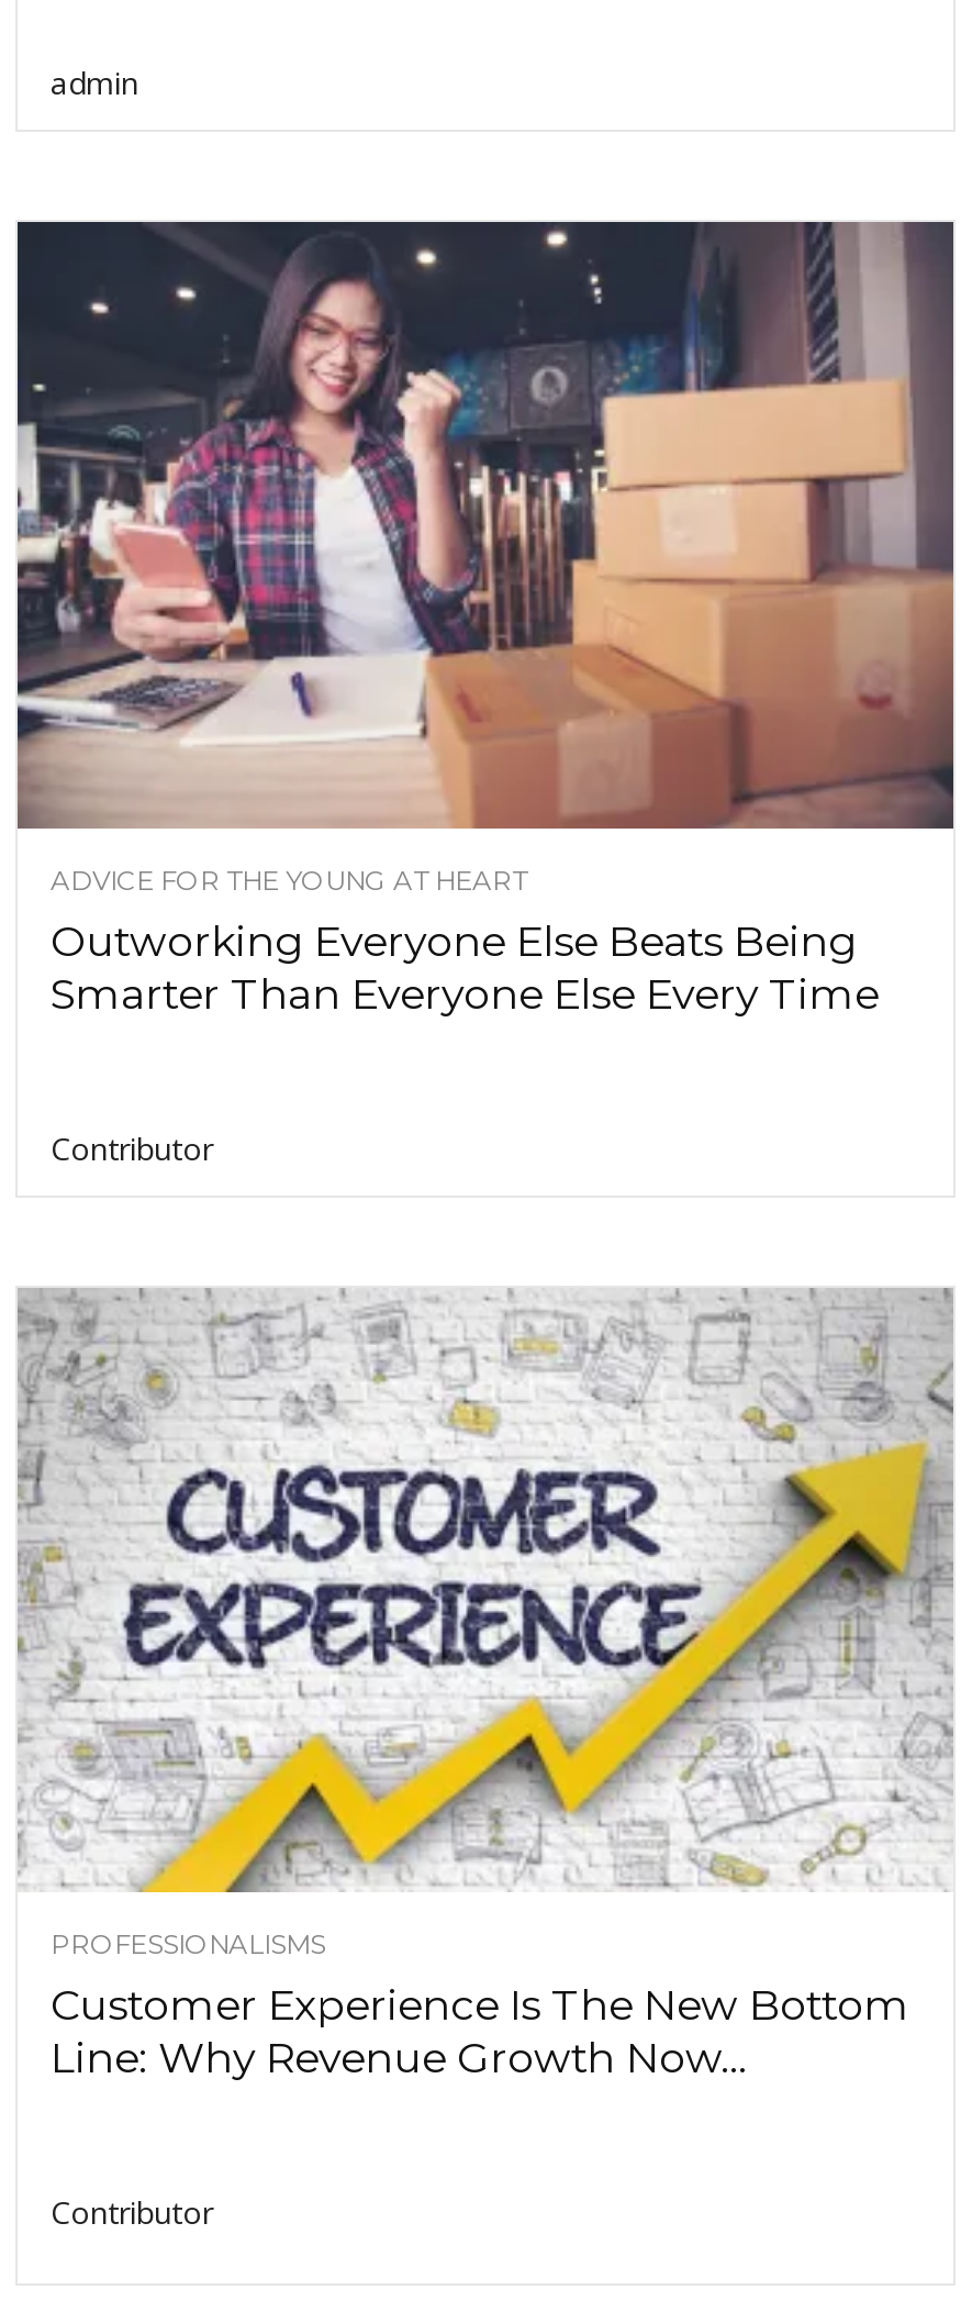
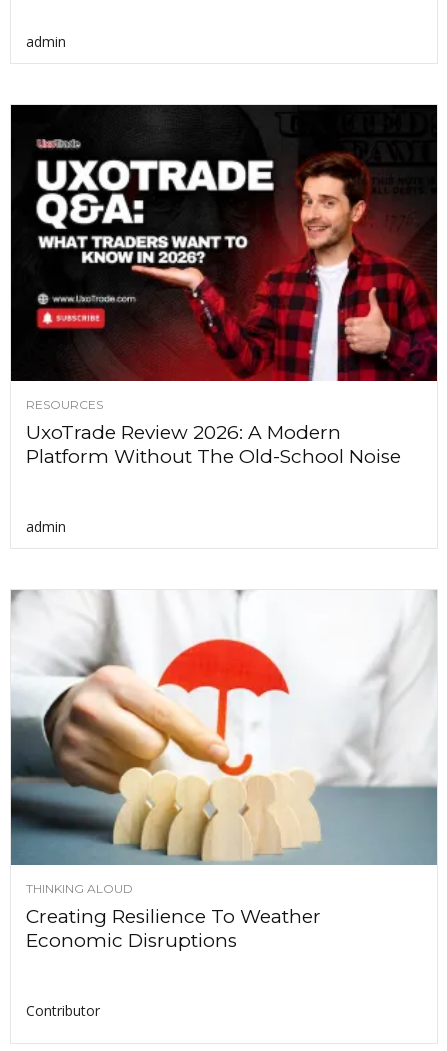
[15,220,956,1019] [image] | ADVICE FOR THE YOUNG AT HEART | Outworking Everyone Else Beats Being | Smarter Than Everyone Else Every Time -> [10,105,438,468] [image] | RESOURCES | UxoTrade Review 2026: A Modern | Platform Without The Old-School Noise
[51,1127,213,1169] Contributor -> [26,517,66,536] admin
[15,1288,953,2084] [image] | PROFESSIONALISMS | Customer Experience Is The New Bottom | Line: Why Revenue Growth Now... -> [10,590,438,952] [image] | THINKING ALOUD | Creating Resilience To Weather | Economic Disruptions

